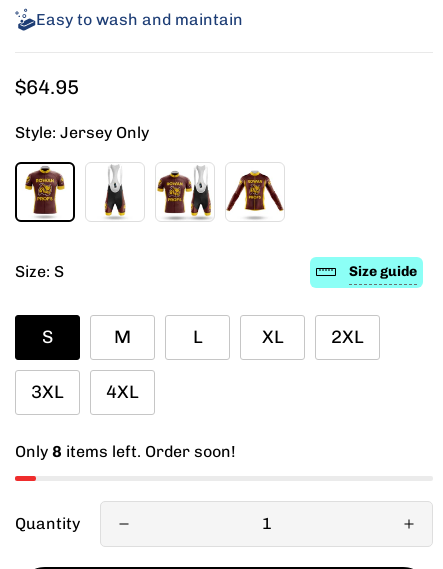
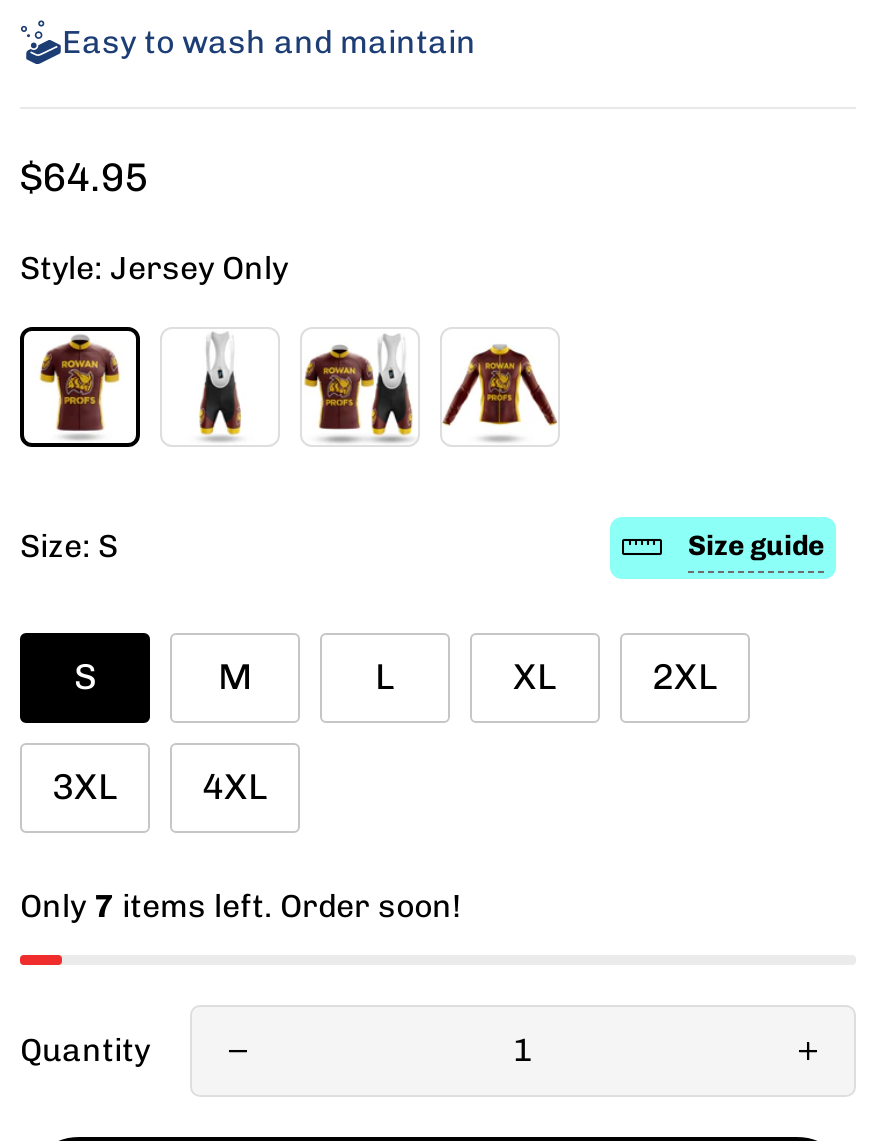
[15,442,236,461] Only 8 items left. Order soon! -> [20,886,462,924] Only 7 items left. Order soon!

